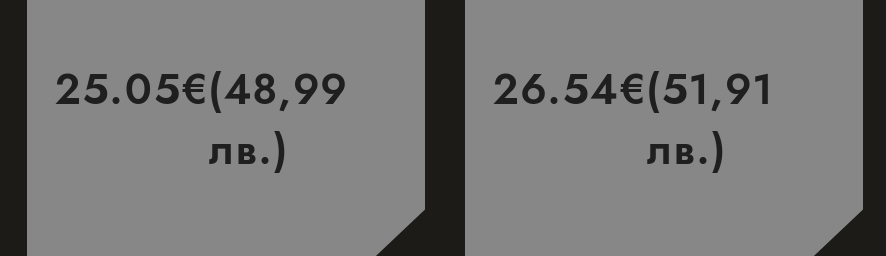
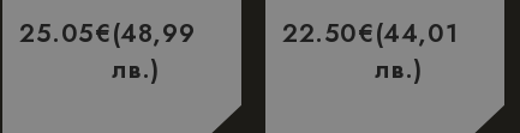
[493,60,773,120] 26.54€(51,91 -> [282,16,458,52] 22.50€(44,01

